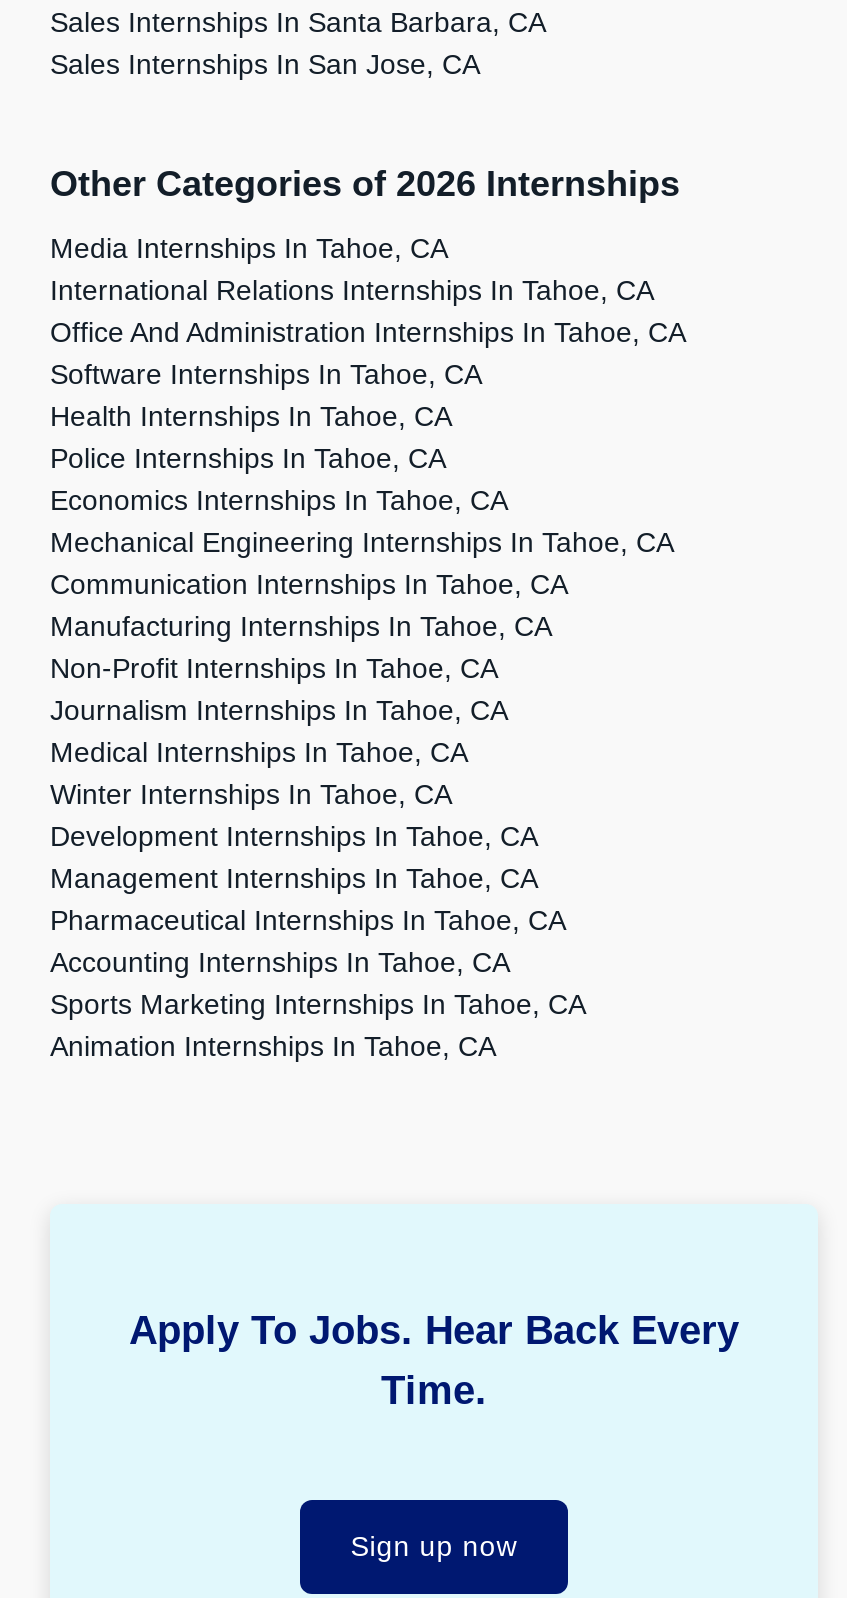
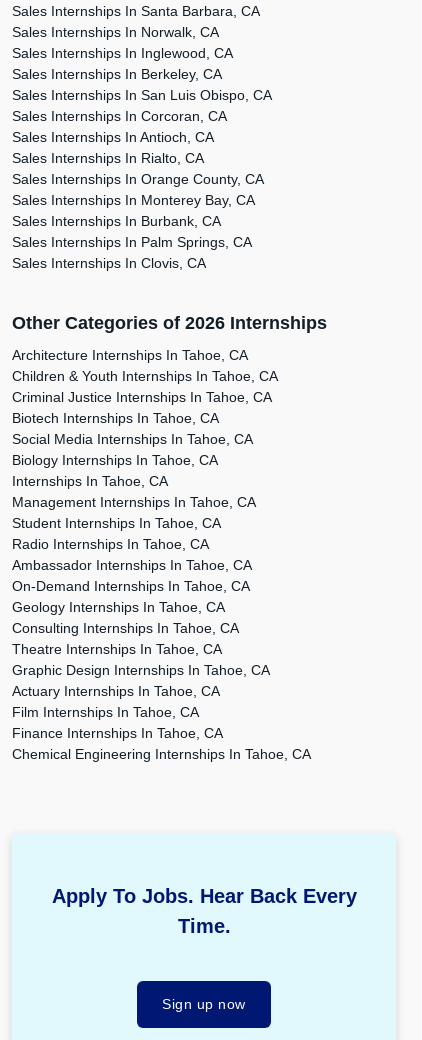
[50,48,480,80] Sales Internships In San Jose, CA -> [12,24,272,271] Sales Internships In Norwalk, CA | Sales Internships In Inglewood, CA | Sales Internships In Berkeley, CA | Sales Internships In San Luis Obispo, CA | Sales Internships In Corcoran, CA | Sales Internships In Antioch, CA | Sales Internships In Rialto, CA | Sales Internships In Orange County, CA | Sales Internships In Monterey Bay, CA | Sales Internships In Burbank, CA | Sales Internships In Palm Springs, CA | Sales Internships In Clovis, CA
[50,232,686,852] Media Internships In Tahoe, CA | International Relations Internships In Tahoe, CA | Office And Administration Internships In Tahoe, CA | Software Internships In Tahoe, CA | Health Internships In Tahoe, CA | Police Internships In Tahoe, CA | Economics Internships In Tahoe, CA | Mechanical Engineering Internships In Tahoe, CA | Communication Internships In Tahoe, CA | Manufacturing Internships In Tahoe, CA | Non-Profit Internships In Tahoe, CA | Journalism Internships In Tahoe, CA | Medical Internships In Tahoe, CA | Winter Internships In Tahoe, CA | Development Internships In Tahoe, CA -> [12,347,278,489] Architecture Internships In Tahoe, CA | Children & Youth Internships In Tahoe, CA | Criminal Justice Internships In Tahoe, CA | Biotech Internships In Tahoe, CA | Social Media Internships In Tahoe, CA | Biology Internships In Tahoe, CA | Internships In Tahoe, CA
[50,904,586,1062] Pharmaceutical Internships In Tahoe, CA | Accounting Internships In Tahoe, CA | Sports Marketing Internships In Tahoe, CA | Animation Internships In Tahoe, CA -> [12,515,311,762] Student Internships In Tahoe, CA | Radio Internships In Tahoe, CA | Ambassador Internships In Tahoe, CA | On-Demand Internships In Tahoe, CA | Geology Internships In Tahoe, CA | Consulting Internships In Tahoe, CA | Theatre Internships In Tahoe, CA | Graphic Design Internships In Tahoe, CA | Actuary Internships In Tahoe, CA | Film Internships In Tahoe, CA | Finance Internships In Tahoe, CA | Chemical Engineering Internships In Tahoe, CA

